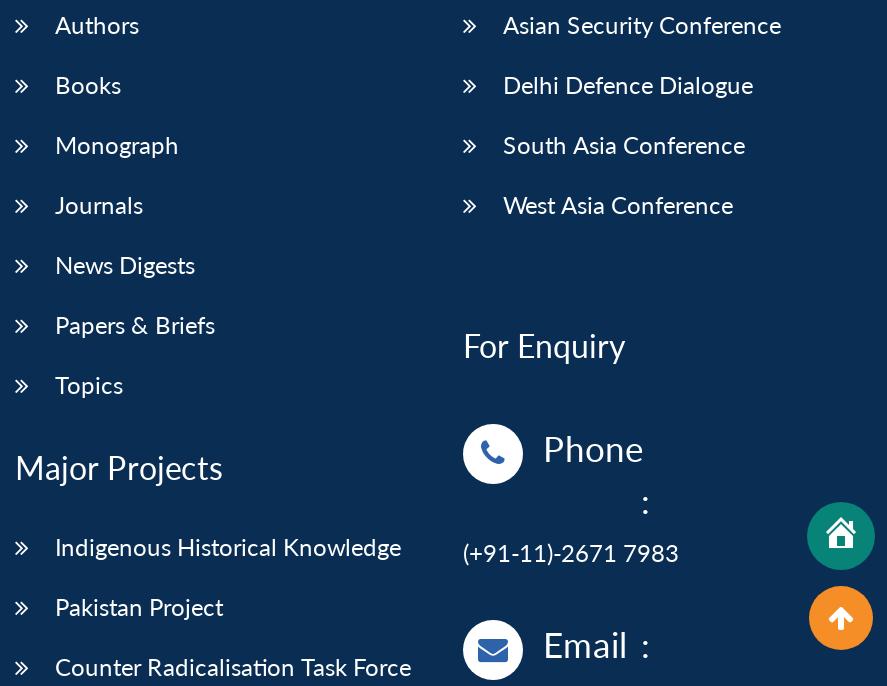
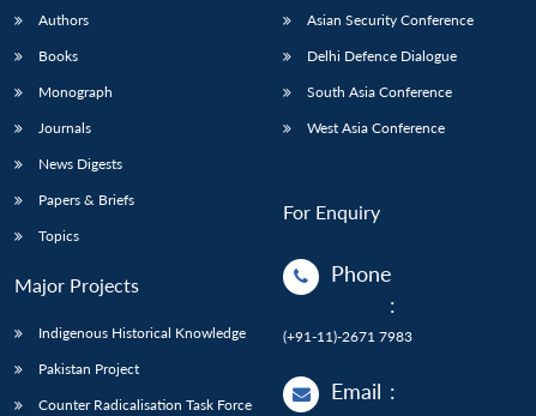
[807,502,875,570] [image] -> none
[807,584,875,652] [image] -> none

